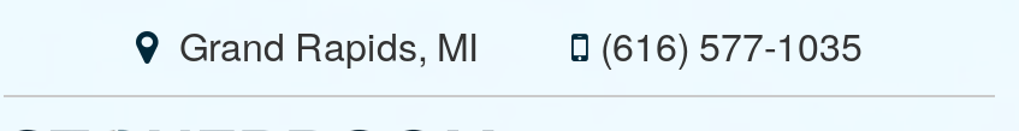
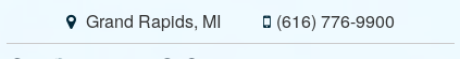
[600,18,863,73] (616) 577-1035 -> [276,9,395,33] (616) 776-9900

